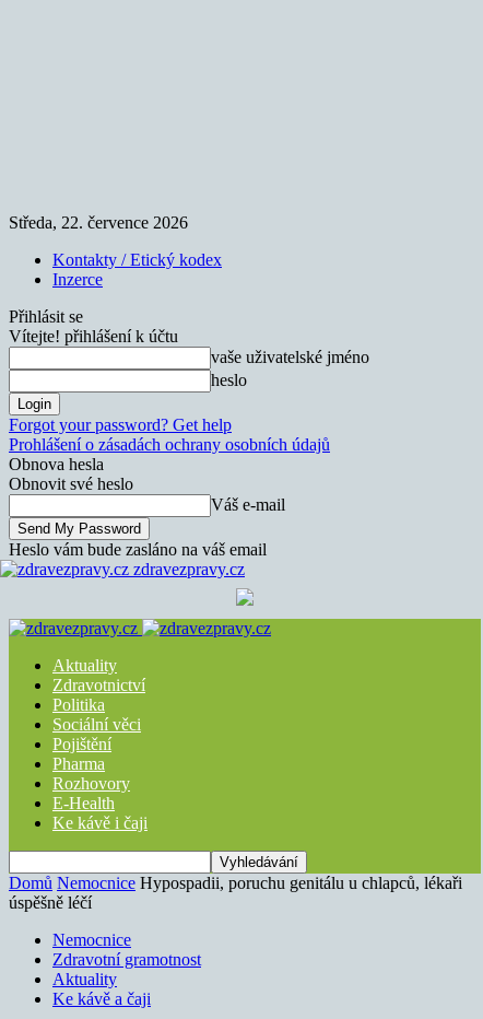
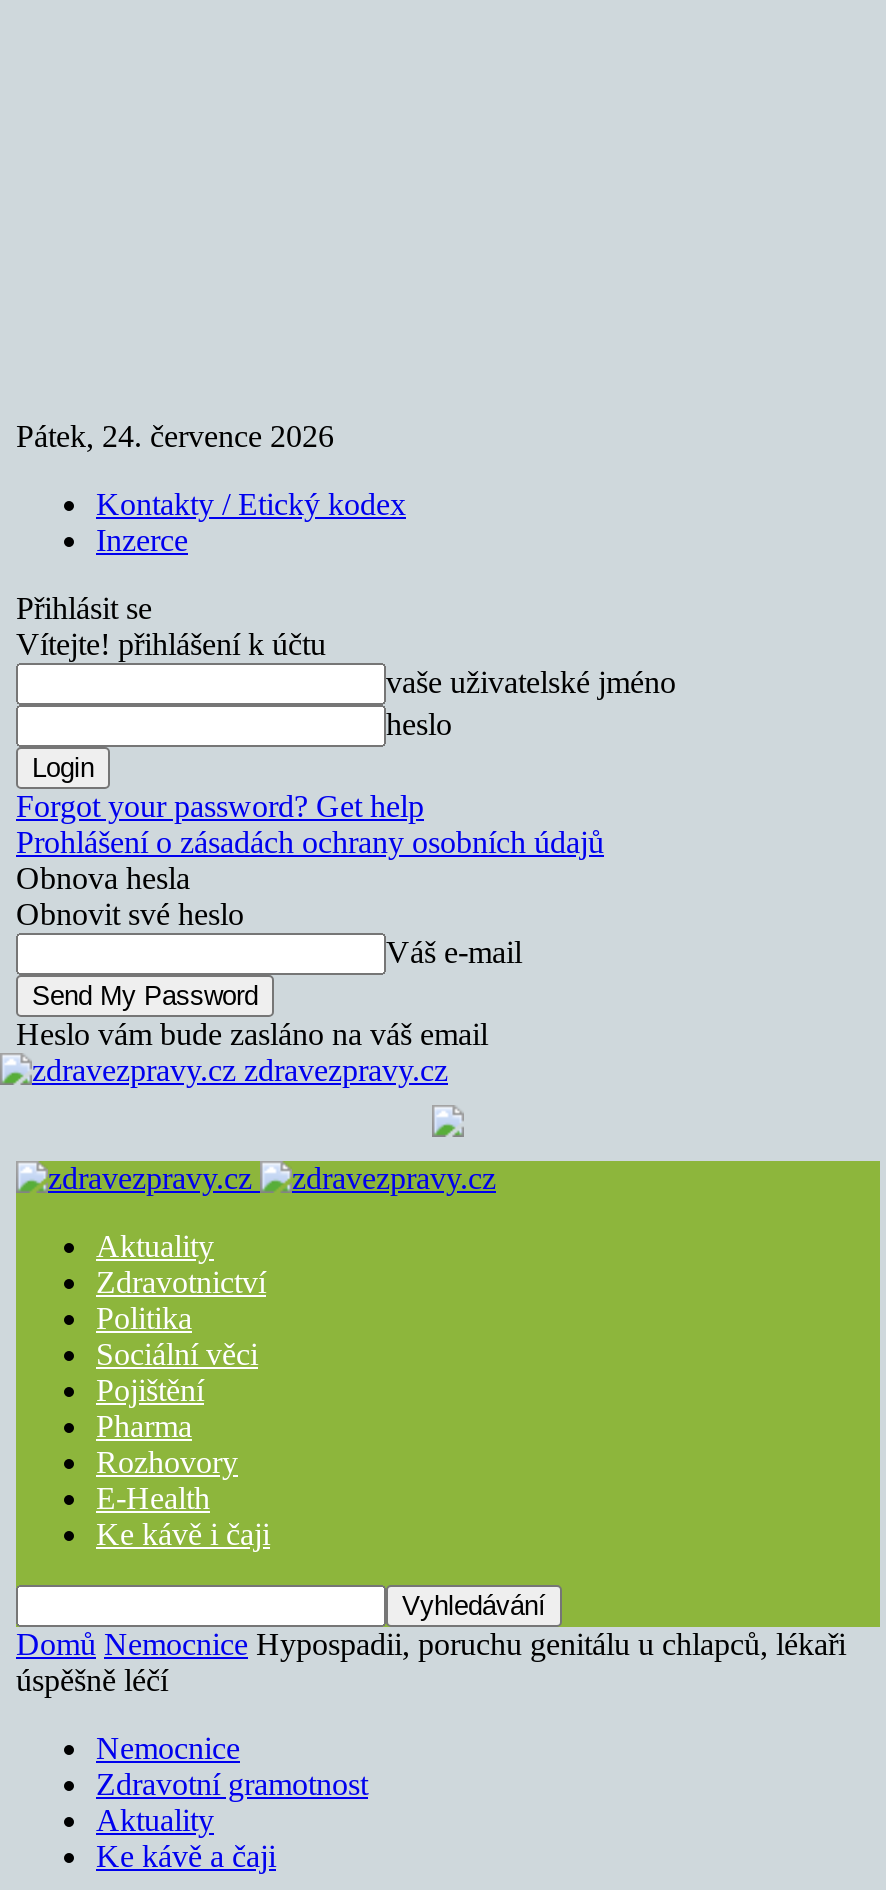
[9,213,188,232] Středa, 22. července 2026 -> [16,419,334,453] Pátek, 24. července 2026

